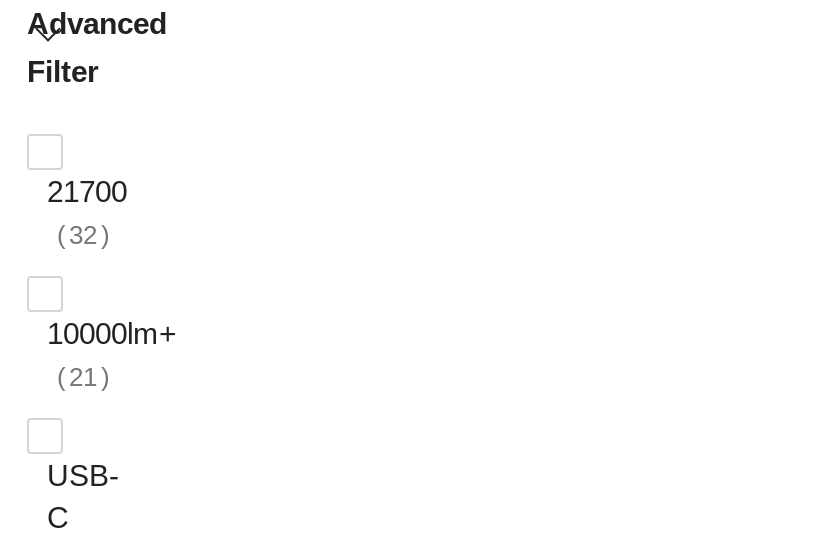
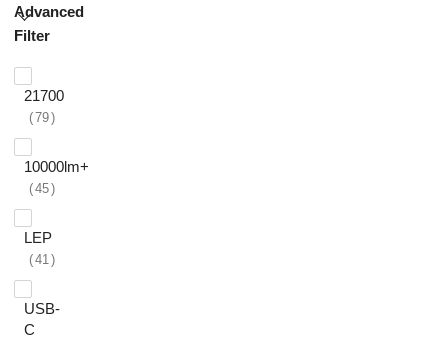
[69,221,97,251] 32 -> [35,110,49,125] 79
[69,363,97,393] 21 -> [24,181,52,267] 45 | LEP | 41

